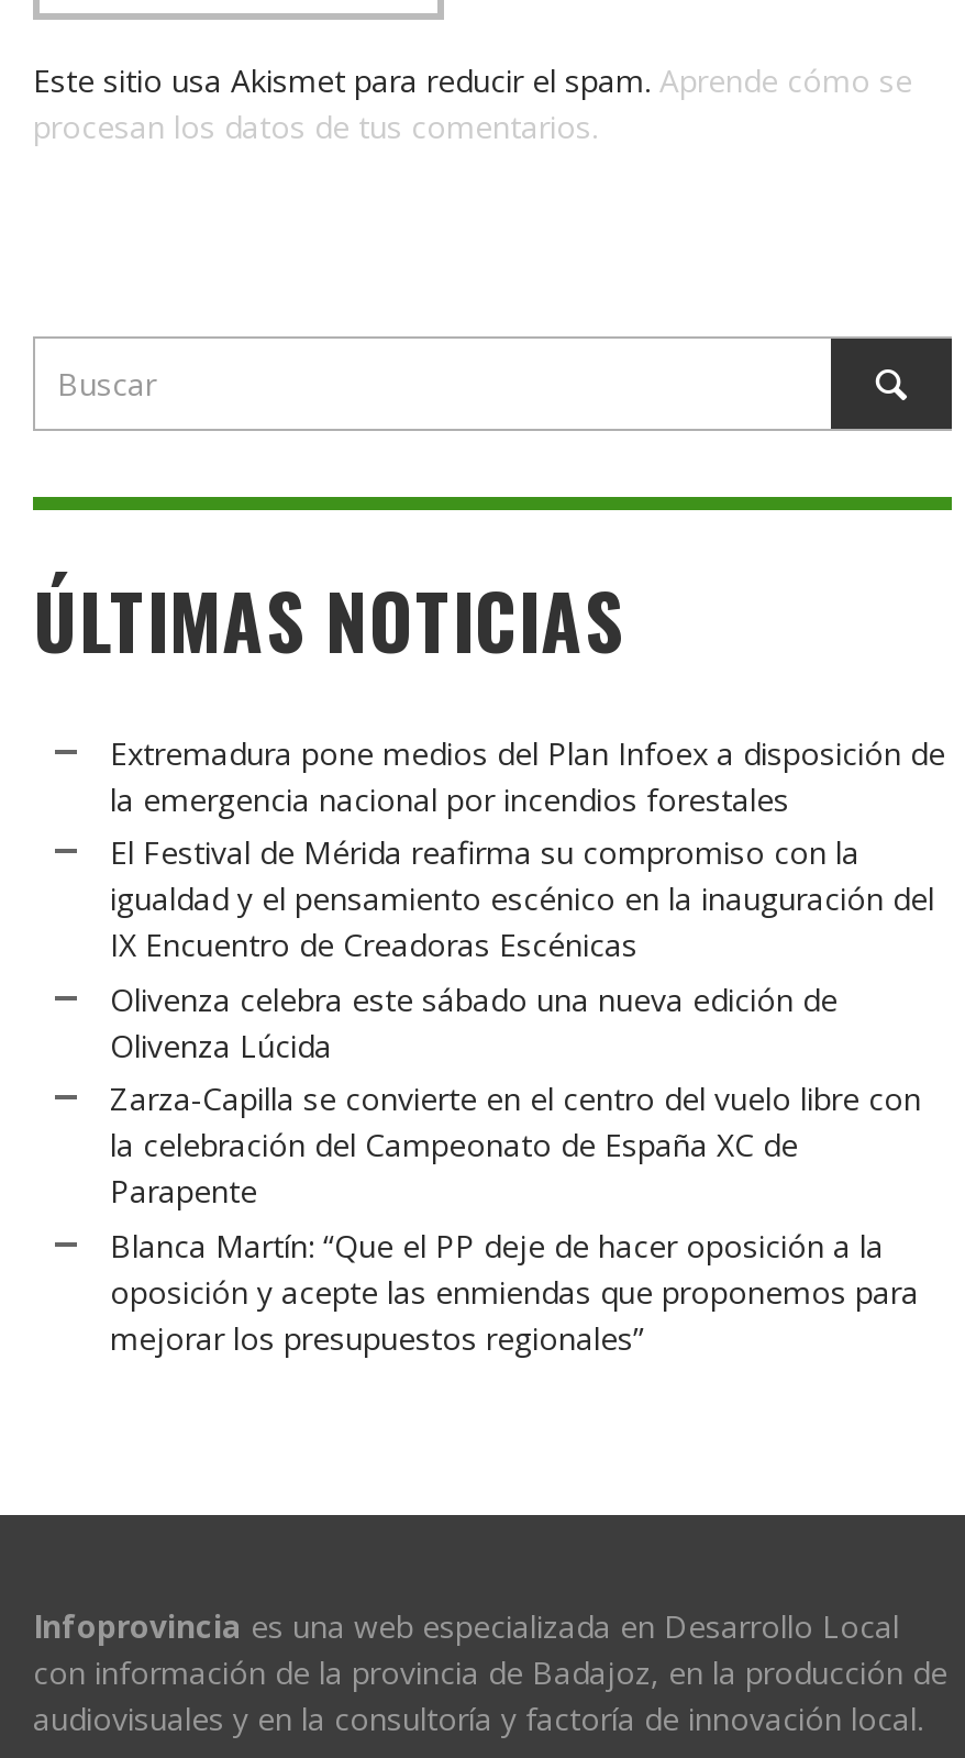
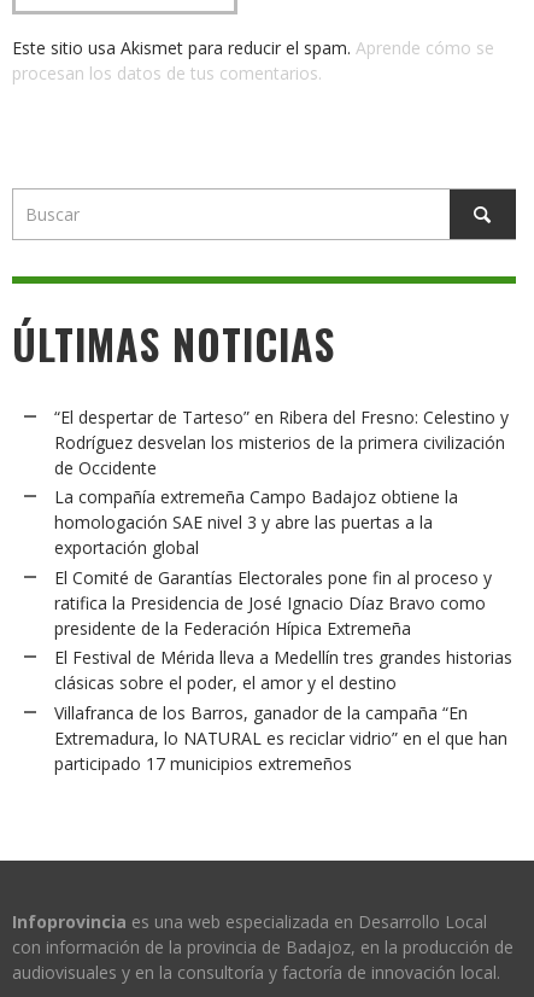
[110,731,945,1358] Extremadura pone medios del Plan Infoex a disposición de | la emergencia nacional por incendios forestales | El Festival de Mérida reafirma su compromiso con la | igualdad y el pensamiento escénico en la inauguración del | IX Encuentro de Creadoras Escénicas | Olivenza celebra este sábado una nueva edición de | Olivenza Lúcida | Zarza-Capilla se convierte en el centro del vuelo libre con | la celebración del Campeonato de España XC de | Parapente | Blanca Martín: “Que el PP deje de hacer oposición a la | oposición y acepte las enmiendas que proponemos para | mejorar los presupuestos regionales” -> [54,405,512,774] “El despertar de Tarteso” en Ribera del Fresno: Celestino y | Rodríguez desvelan los misterios de la primera civilización | de Occidente | La compañía extremeña Campo Badajoz obtiene la | homologación SAE nivel 3 y abre las puertas a la | exportación global | El Comité de Garantías Electorales pone fin al proceso y | ratifica la Presidencia de José Ignacio Díaz Bravo como | presidente de la Federación Hípica Extremeña | El Festival de Mérida lleva a Medellín tres grandes historias | clásicas sobre el poder, el amor y el destino | Villafranca de los Barros, ganador de la campaña “En | Extremadura, lo NATURAL es reciclar vidrio” en el que han | participado 17 municipios extremeños

